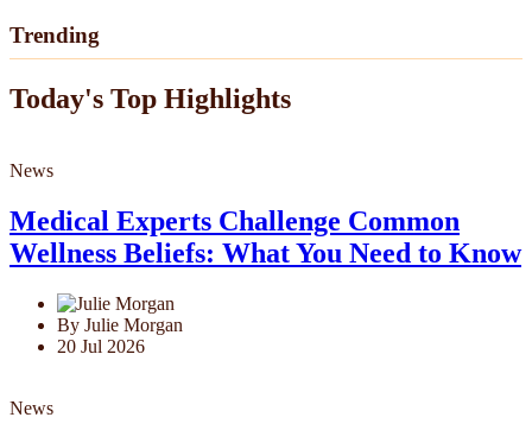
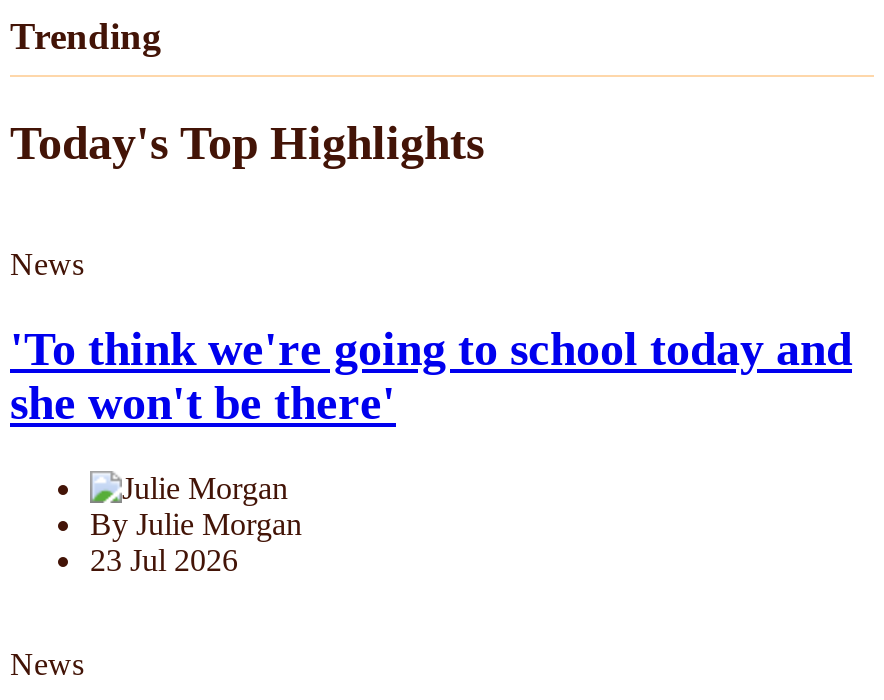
[9,205,521,268] Medical Experts Challenge Common | Wellness Beliefs: What You Need to Know -> [10,323,852,429] 'To think we're going to school today and | she won't be there'
[57,336,145,356] 20 Jul 2026 -> [90,543,238,577] 23 Jul 2026

